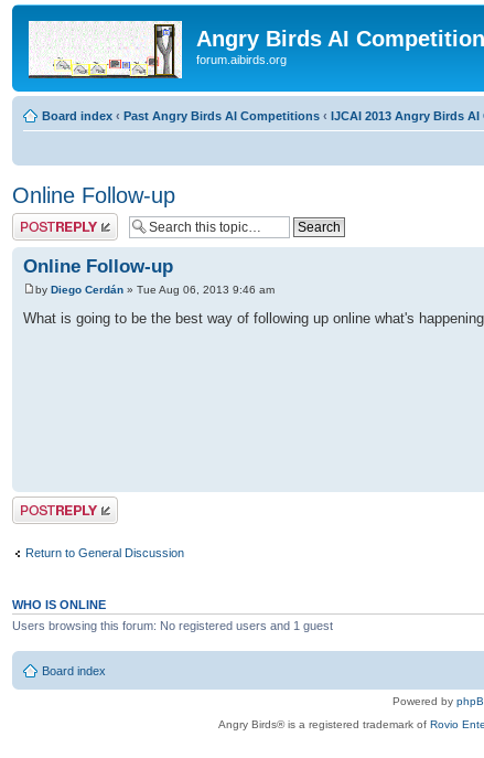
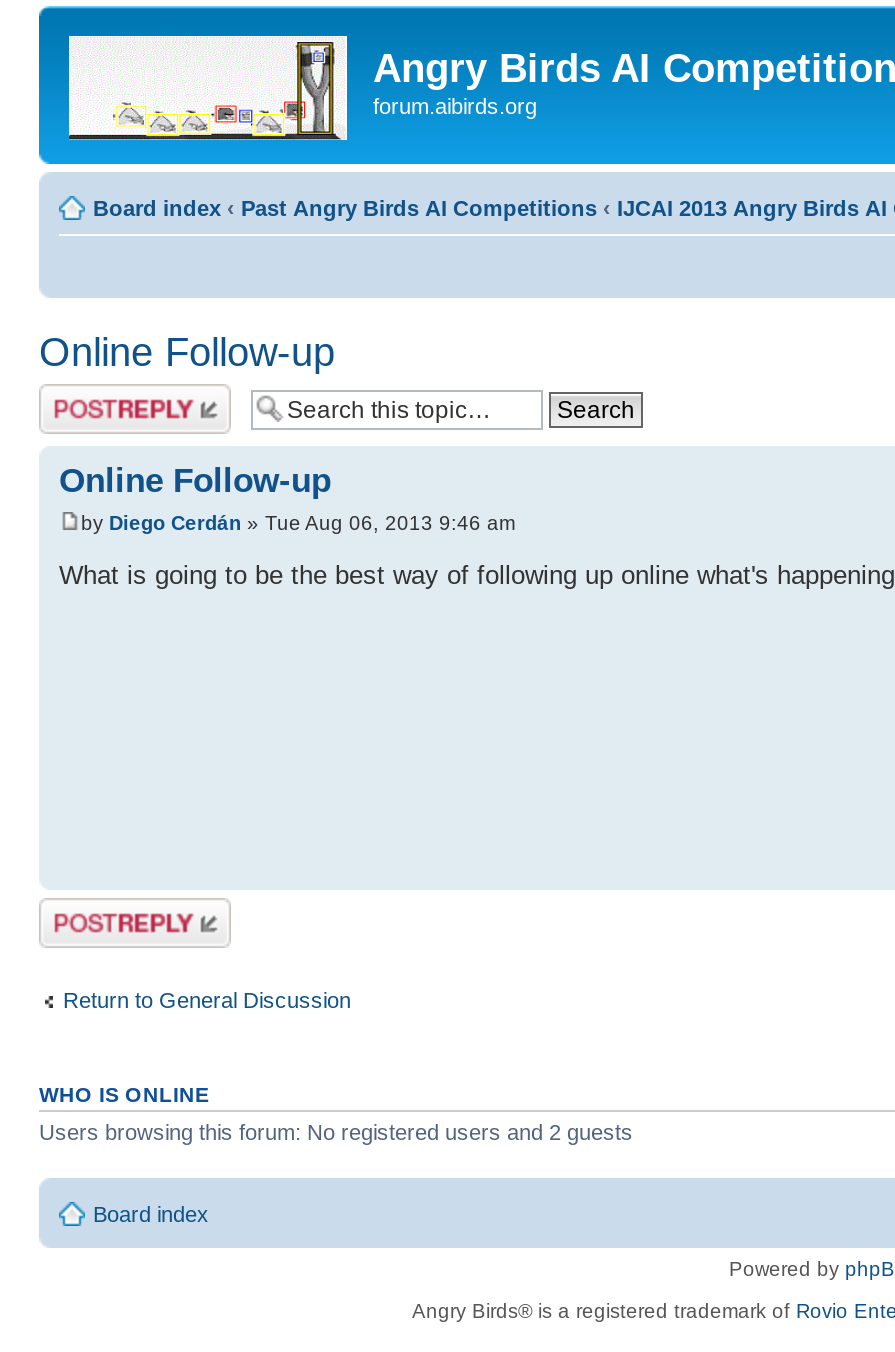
[12,618,333,632] Users browsing this forum: No registered users and 1 guest -> [39,1119,633,1143] Users browsing this forum: No registered users and 2 guests

